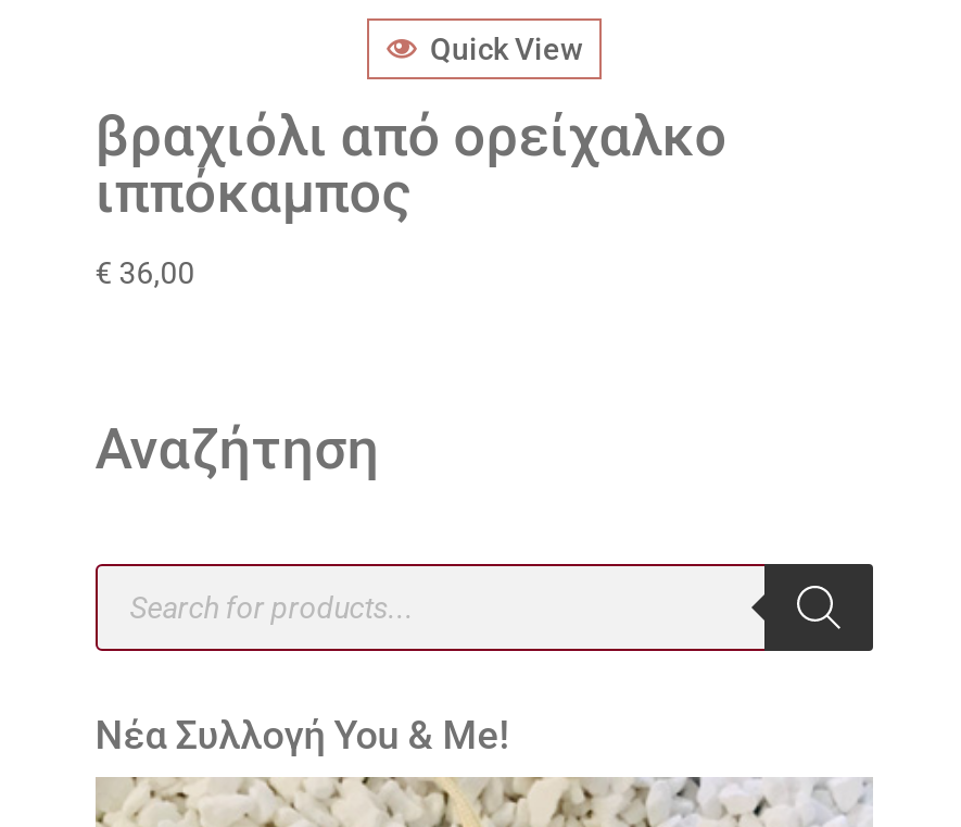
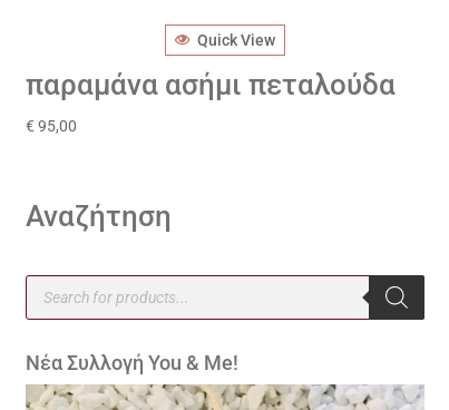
[95,104,727,226] βραχιόλι από ορείχαλκο | ιππόκαμπος -> [25,68,395,102] παραμάνα ασήμι πεταλούδα
[95,256,195,291] €36,00 -> [25,117,77,135] €95,00

